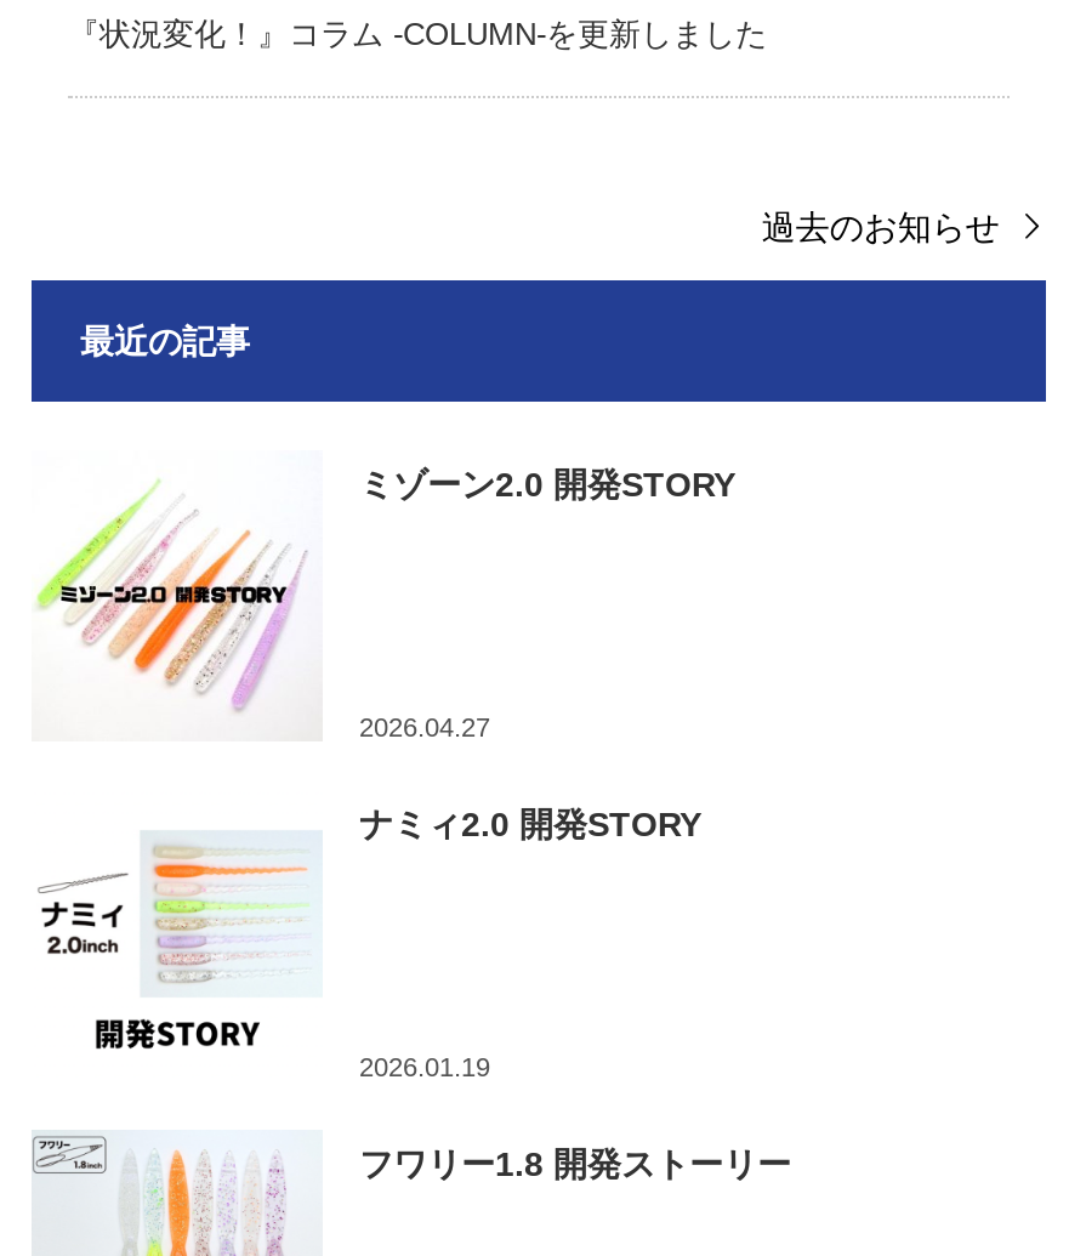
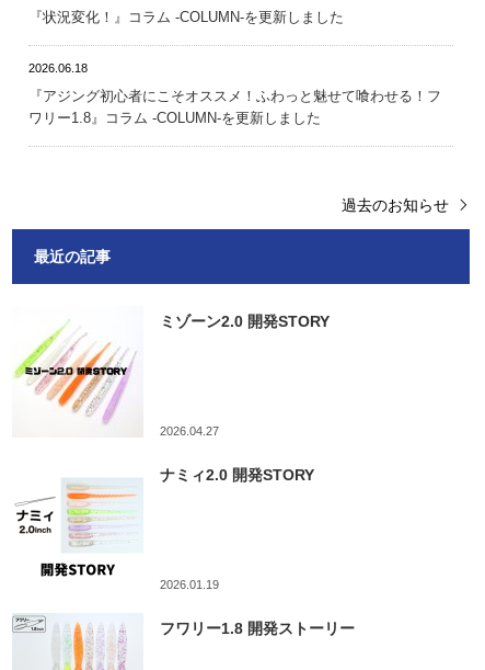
none -> [28,61,441,126] 2026.06.18 | 『アジング初心者にこそオススメ！ふわっと魅せて喰わせる！フ | ワリー1.8』 コラム -COLUMN-を更新しました

